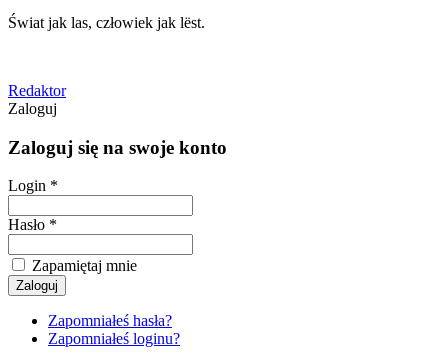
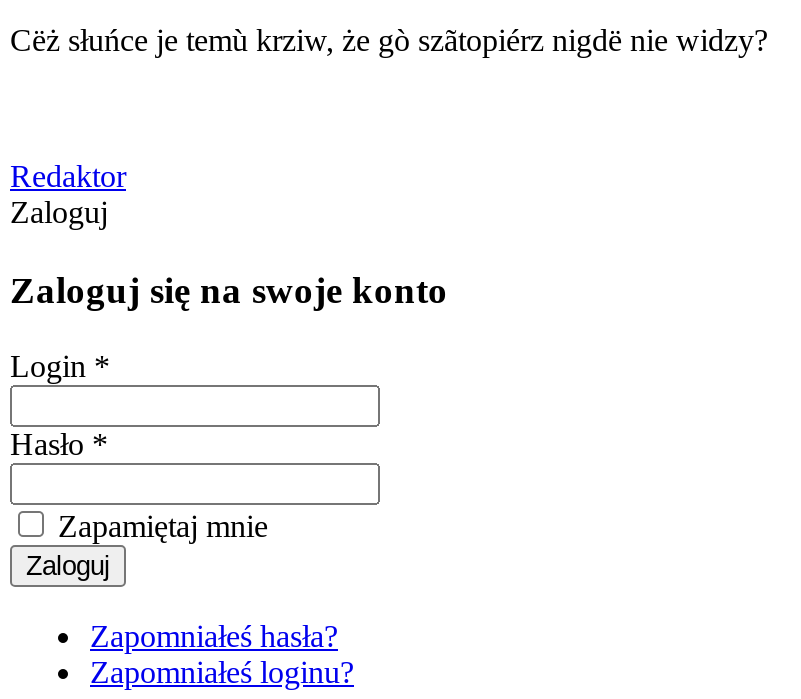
[8,14,205,31] Świat jak las, człowiek jak lëst. -> [10,23,768,57] Cëż słuńce je temù krziw, że gò szãtopiérz nigdë nie widzy?

